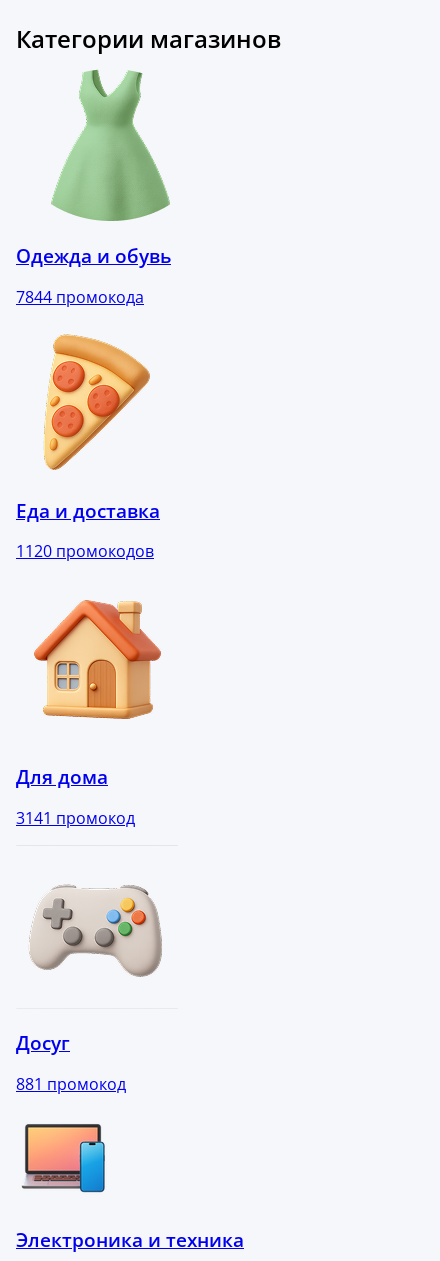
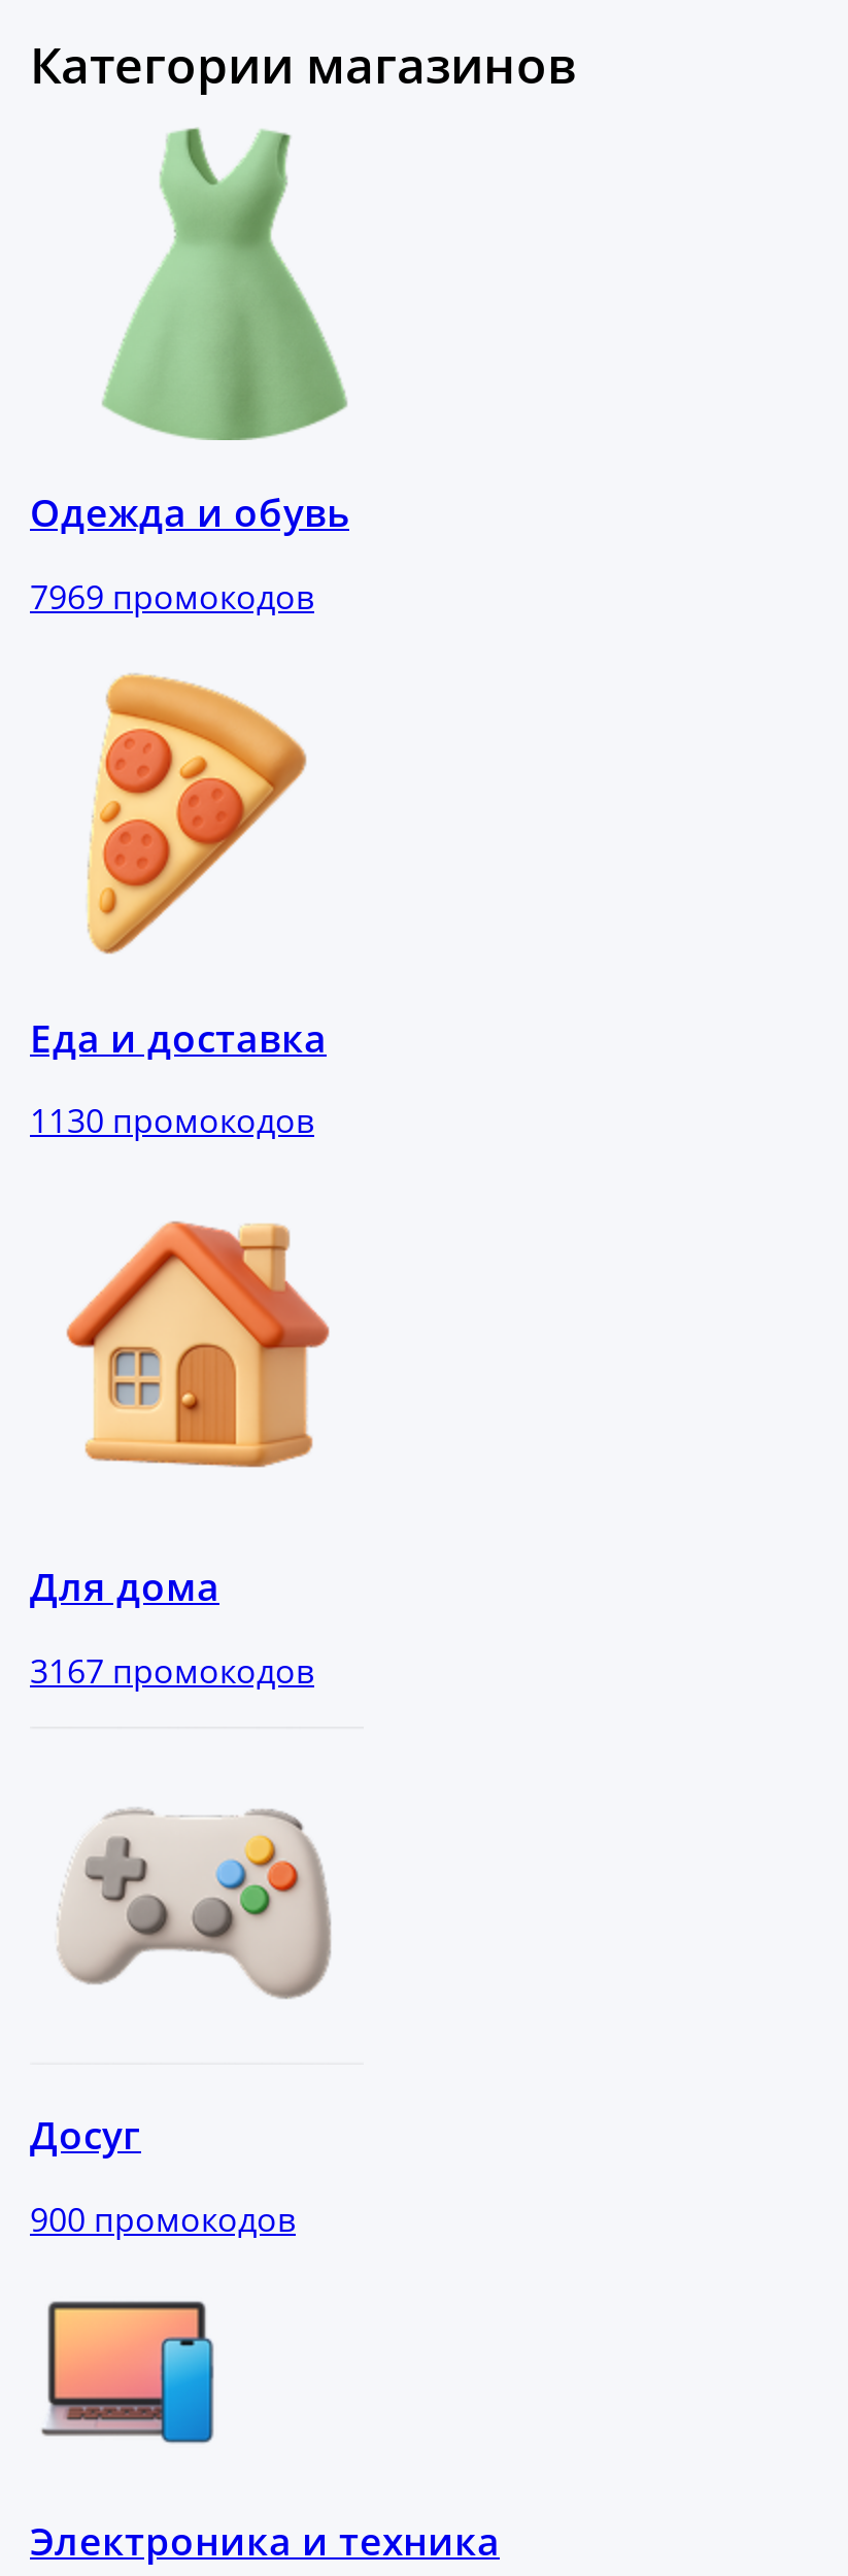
[16,286,144,308] 7844 промокода -> [30,574,314,619] 7969 промокодов
[16,540,154,562] 1120 промокодов -> [30,1098,314,1144] 1130 промокодов
[16,807,135,829] 3141 промокод -> [30,1648,314,1693] 3167 промокодов
[16,1073,126,1095] 881 промокод -> [30,2197,296,2242] 900 промокодов

